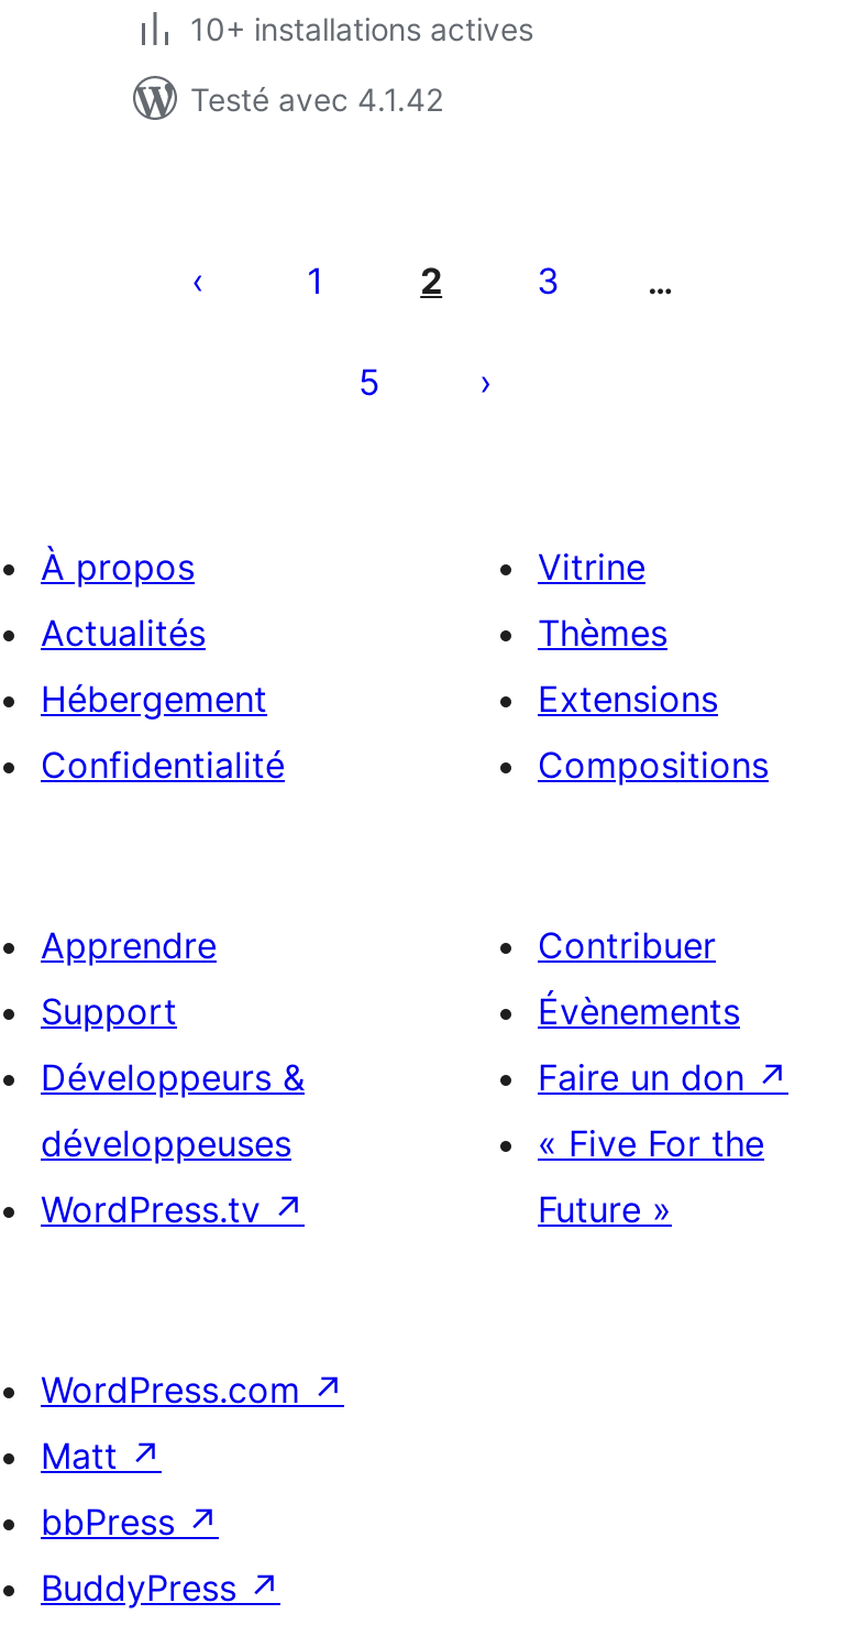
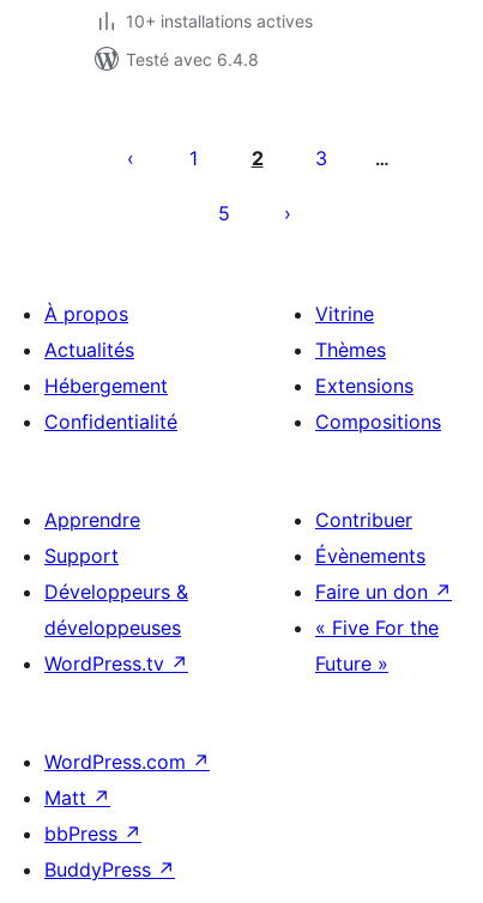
[190,80,443,118] Testé avec 4.1.42 -> [126,49,259,69] Testé avec 6.4.8

